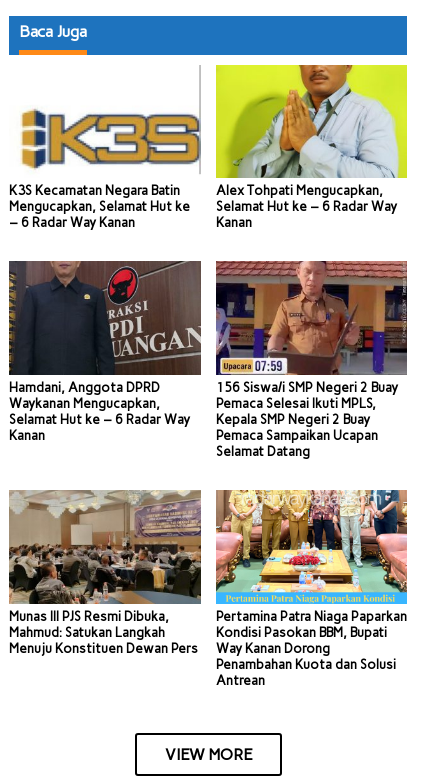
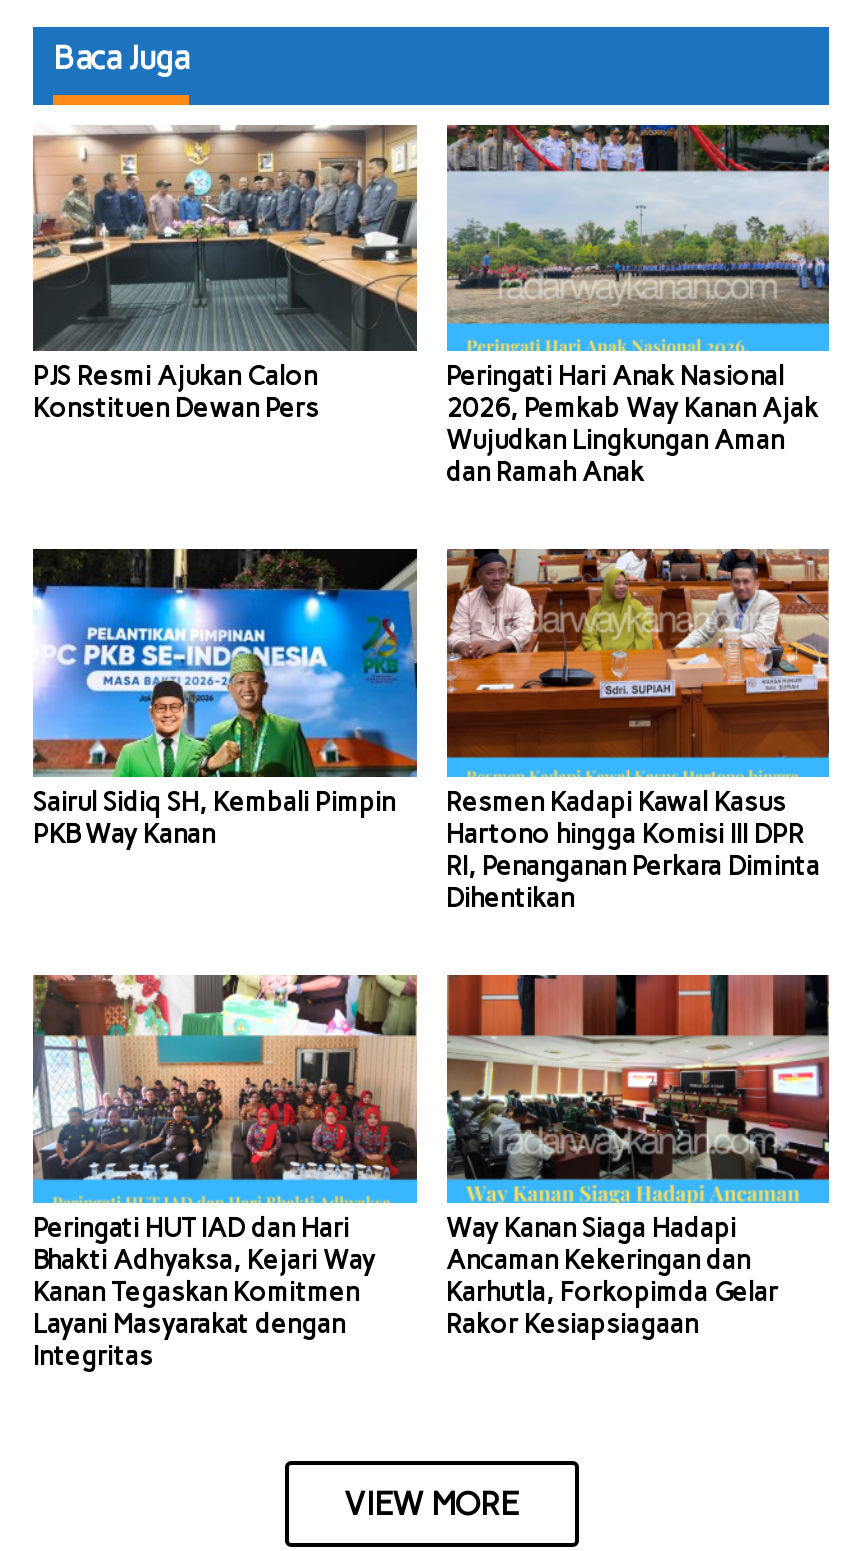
[9,65,201,230] [image] | K3S Kecamatan Negara Batin | Mengucapkan, Selamat Hut ke | – 6 Radar Way Kanan -> [31,123,419,424] [image] | PJS Resmi Ajukan Calon | Konstituen Dewan Pers
[215,64,408,230] [image] | Alex Tohpati Mengucapkan, | Selamat Hut ke – 6 Radar Way | Kanan -> [445,123,831,488] [image] | Peringati Hari Anak Nasional | 2026, Pemkab Way Kanan Ajak | Wujudkan Lingkungan Aman | dan Ramah Anak
[8,260,202,443] [image] | Hamdani, Anggota DPRD | Waykanan Mengucapkan, | Selamat Hut ke – 6 Radar Way | Kanan -> [31,517,419,849] [image] | Sairul Sidiq SH, Kembali Pimpin | PKB Way Kanan
[215,260,408,459] [image] | 156 Siswa/i SMP Negeri 2 Buay | Pemaca Selesai Ikuti MPLS, | Kepala SMP Negeri 2 Buay | Pemaca Sampaikan Ucapan | Selamat Datang -> [445,517,831,913] [image] | Resmen Kadapi Kawal Kasus | Hartono hingga Komisi III DPR | RI, Penanganan Perkara Diminta | Dihentikan
[8,489,202,656] [image] | Munas III PJS Resmi Dibuka, | Mahmud: Satukan Langkah | Menuju Konstituen Dewan Pers -> [31,975,419,1370] [image] | Peringati HUT IAD dan Hari | Bhakti Adhyaksa, Kejari Way | Kanan Tegaskan Komitmen | Layani Masyarakat dengan | Integritas
[215,489,408,688] [image] | Pertamina Patra Niaga Paparkan | Kondisi Pasokan BBM, Bupati | Way Kanan Dorong | Penambahan Kuota dan Solusi | Antrean -> [445,973,831,1338] [image] | Way Kanan Siaga Hadapi | Ancaman Kekeringan dan | Karhutla, Forkopimda Gelar | Rakor Kesiapsiagaan

